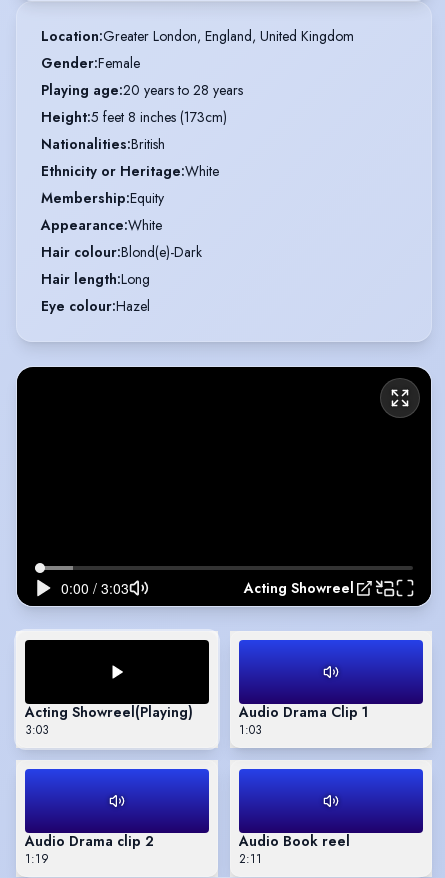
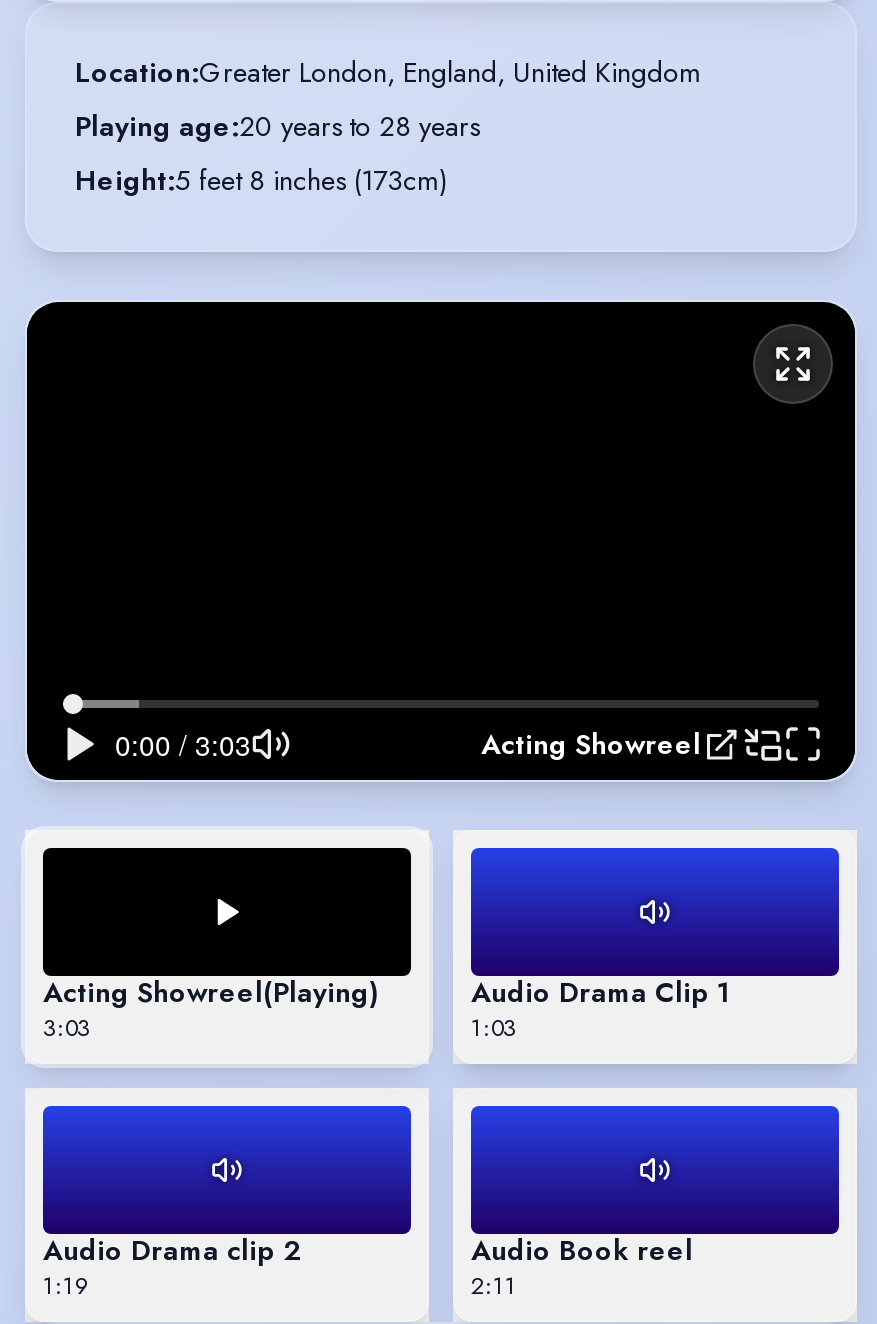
[41,52,140,72] Gender:Female -> none
[41,133,219,315] Nationalities:British | Ethnicity or Heritage:White | Membership:Equity | Appearance:White | Hair colour:Blond(e)-Dark | Hair length:Long | Eye colour:Hazel -> none

